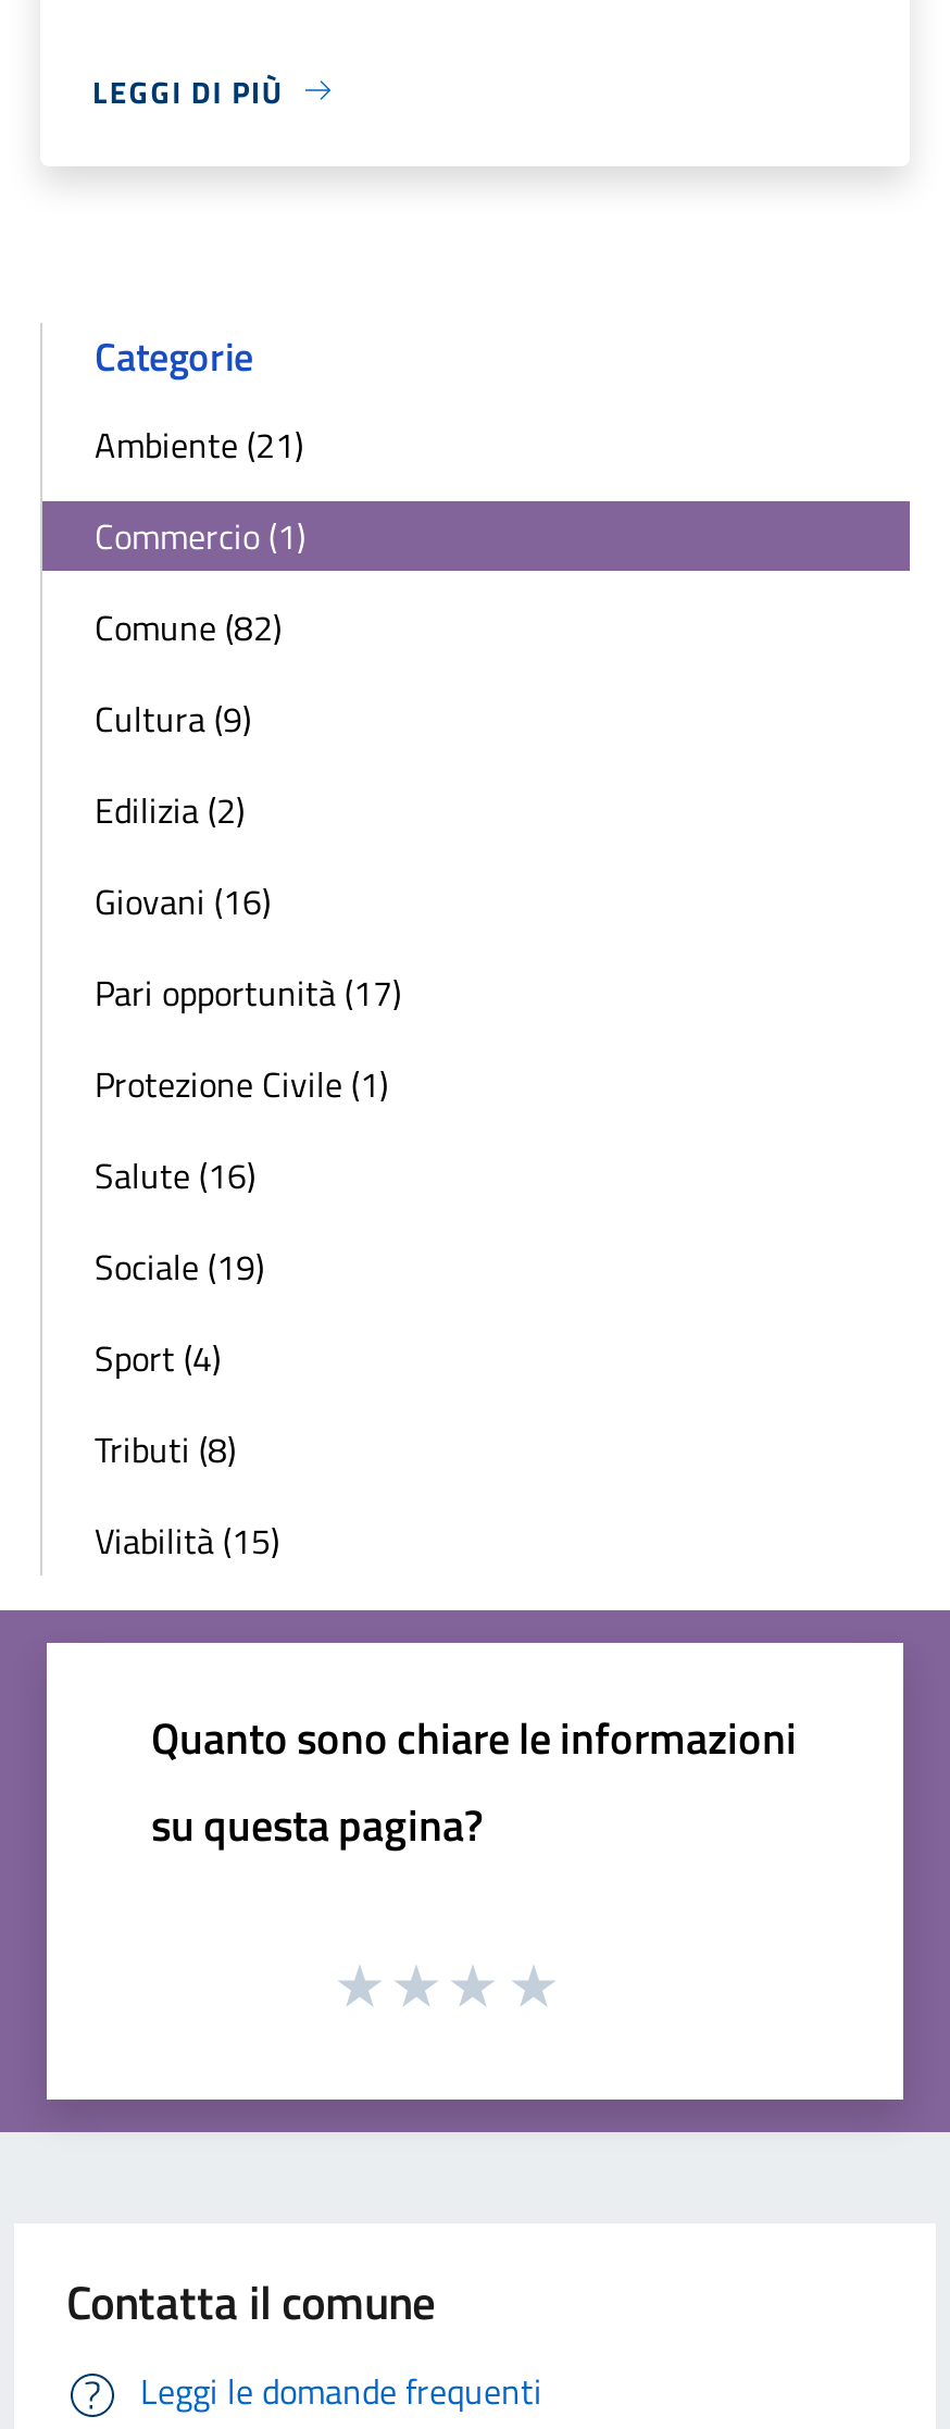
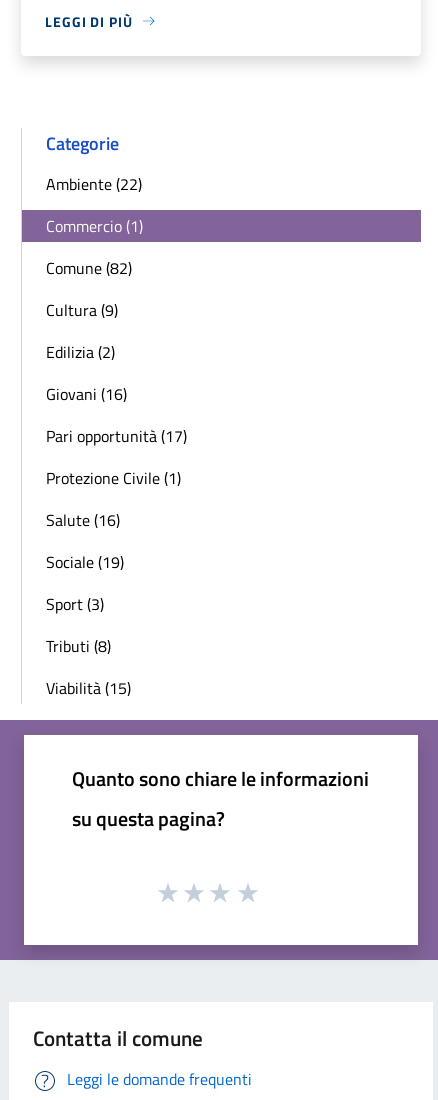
[95,418,303,470] Ambiente (21) -> [46,172,142,196] Ambiente (22)
[95,1331,221,1383] Sport (4) -> [46,592,104,616] Sport (3)

